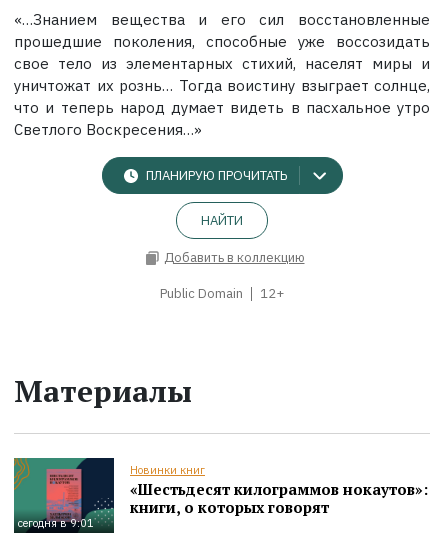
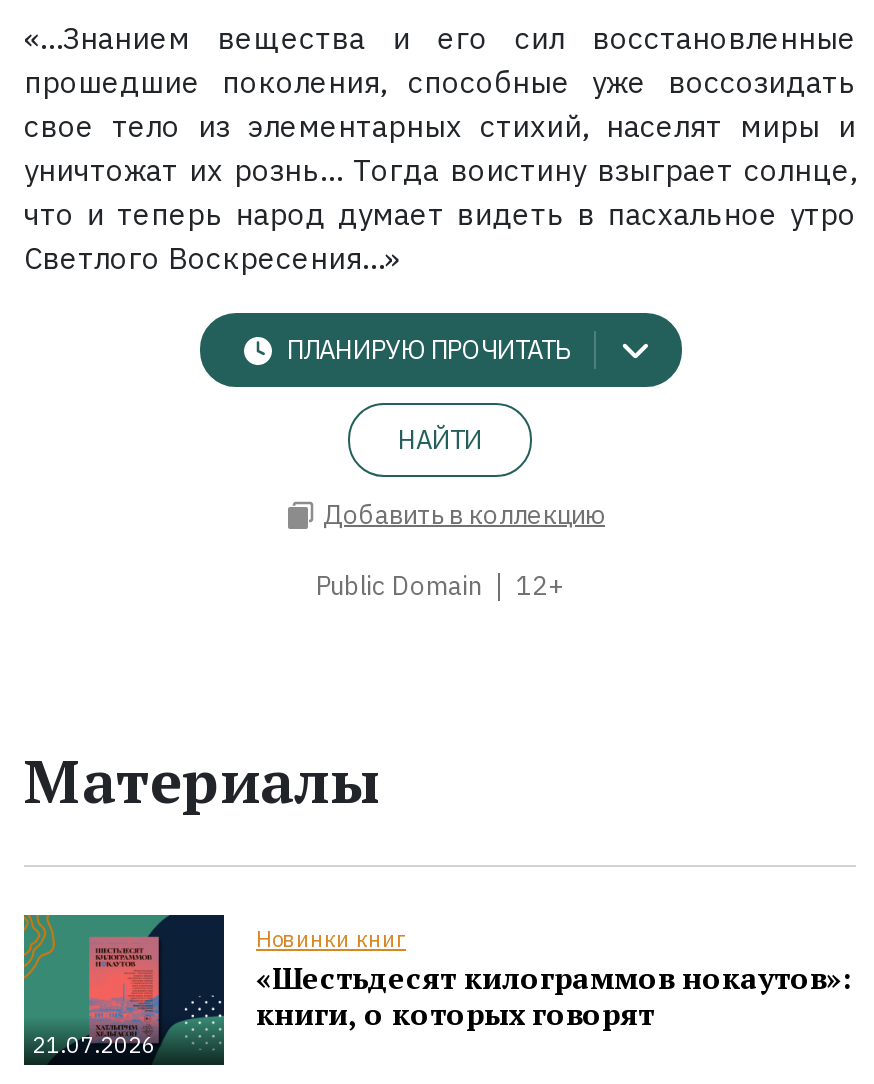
[18,516,94,530] сегодня в 9:01 -> [32,1030,156,1058] 21.07.2026

